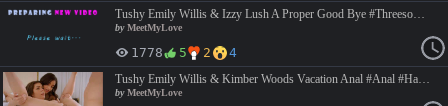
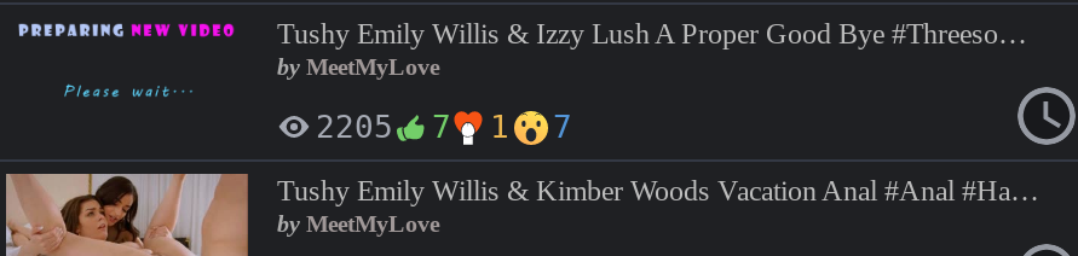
[131,45,163,60] 1778 -> [316,109,393,145] 2205
[179,45,187,60] 5 -> [432,109,451,145] 7
[203,45,211,60] 2 -> [490,109,509,145] 1
[229,45,237,60] 4 -> [553,109,572,145] 7

